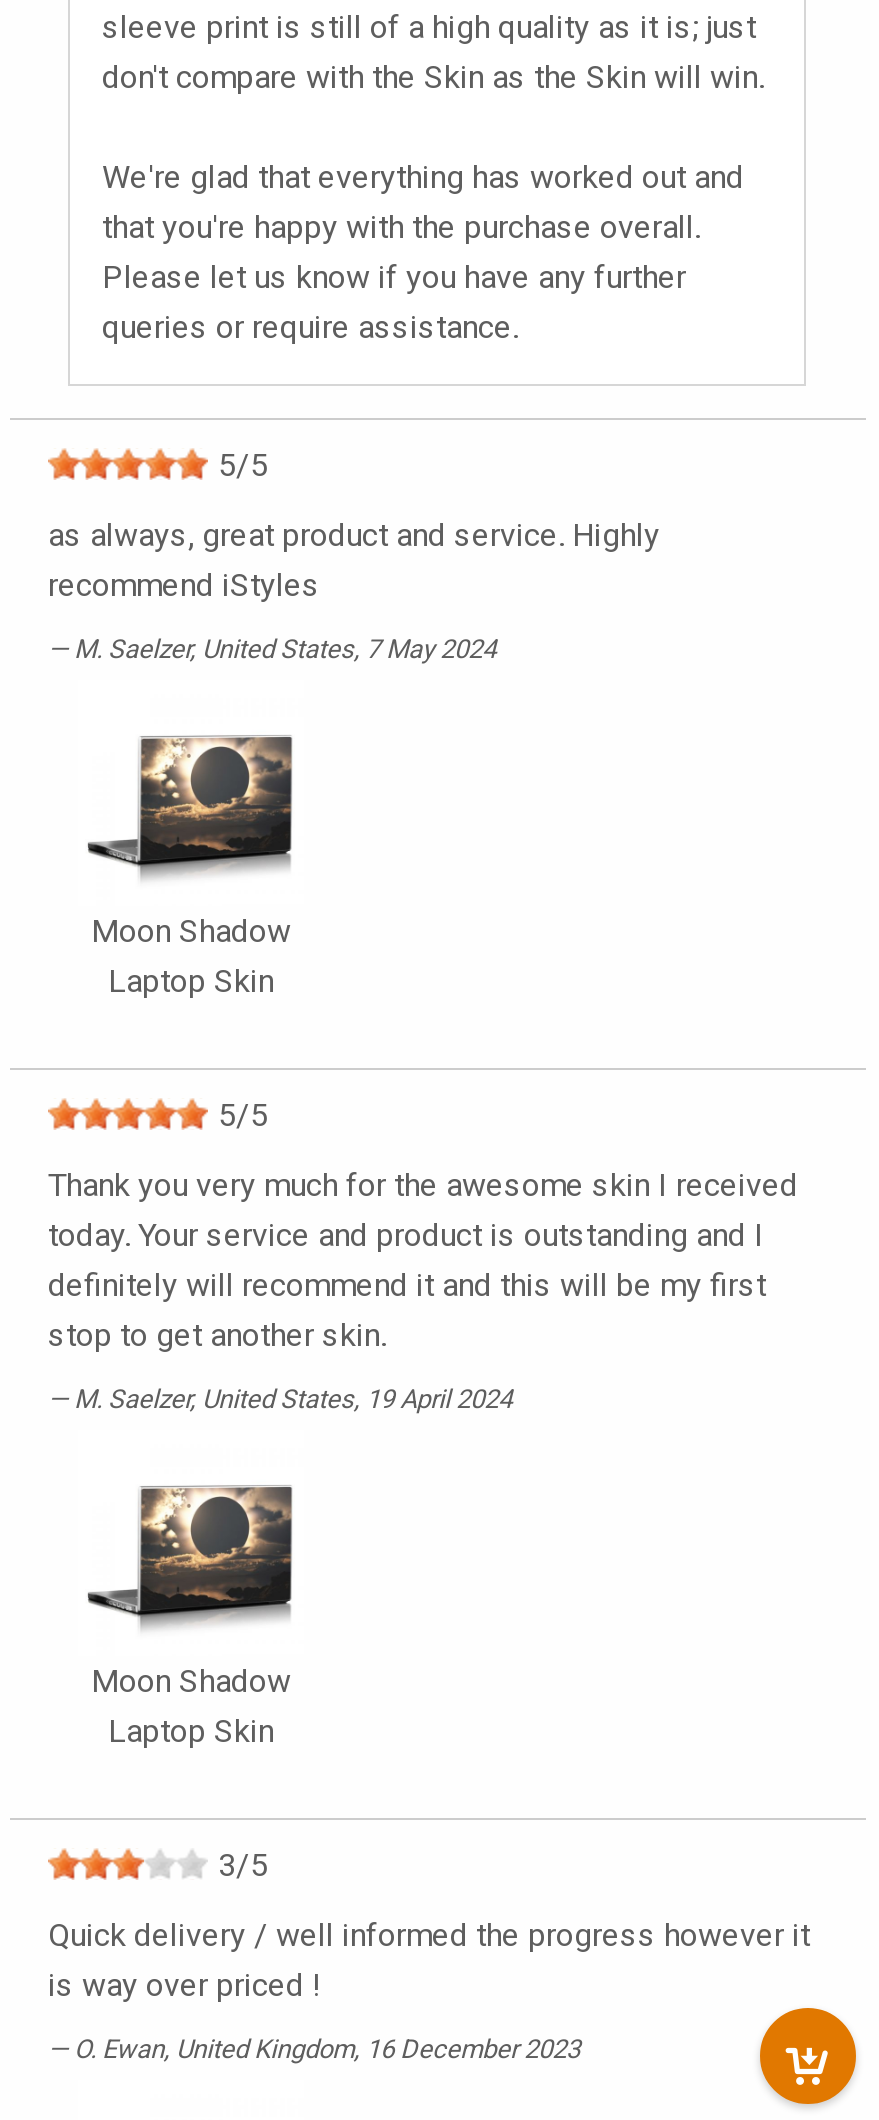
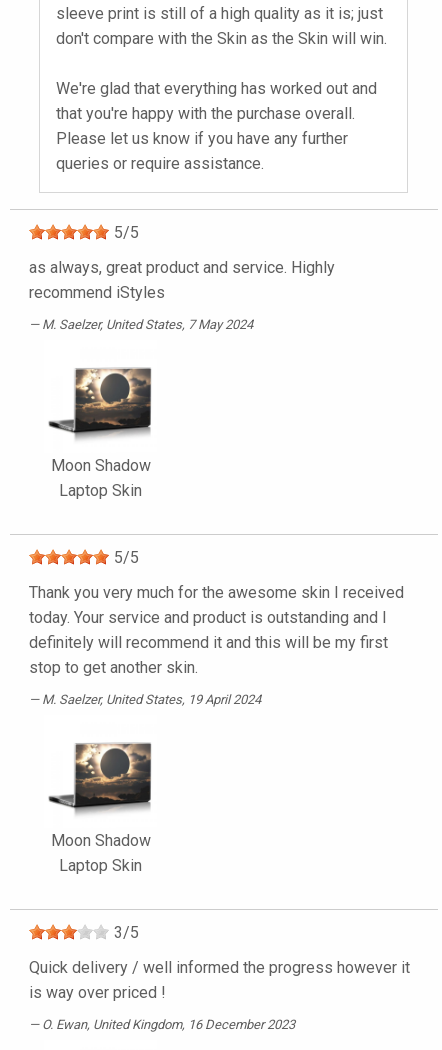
[756,2006,860,2108] [image] -> none

